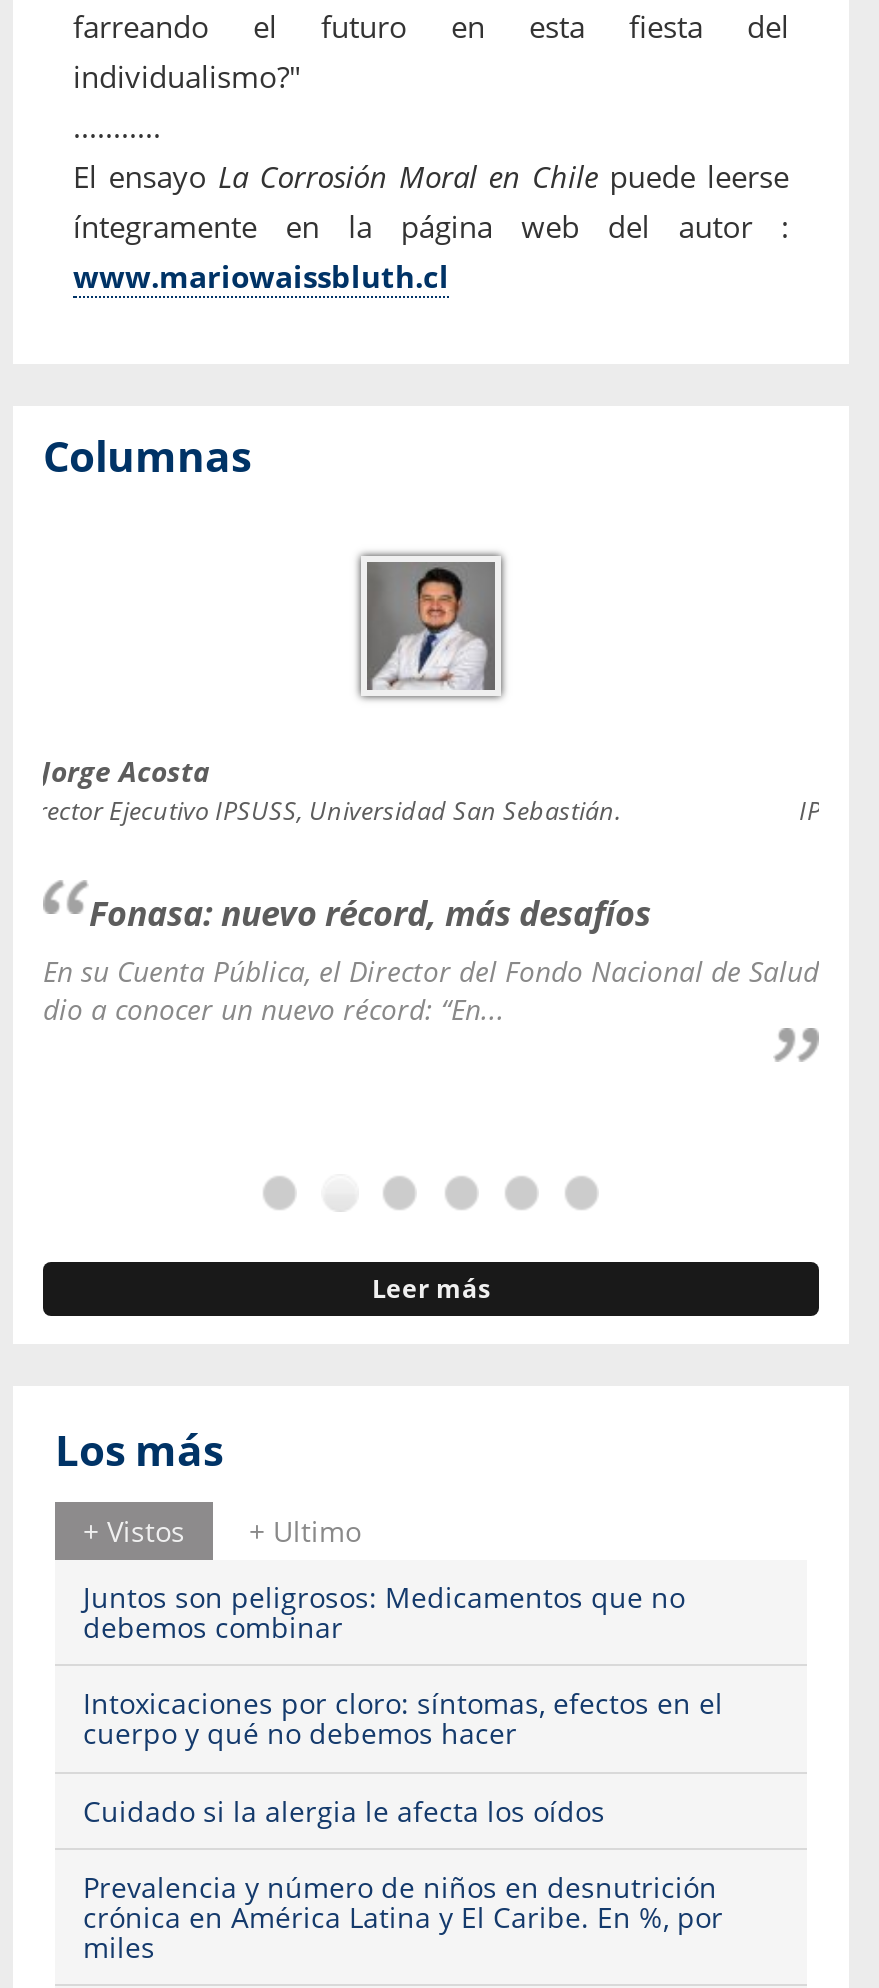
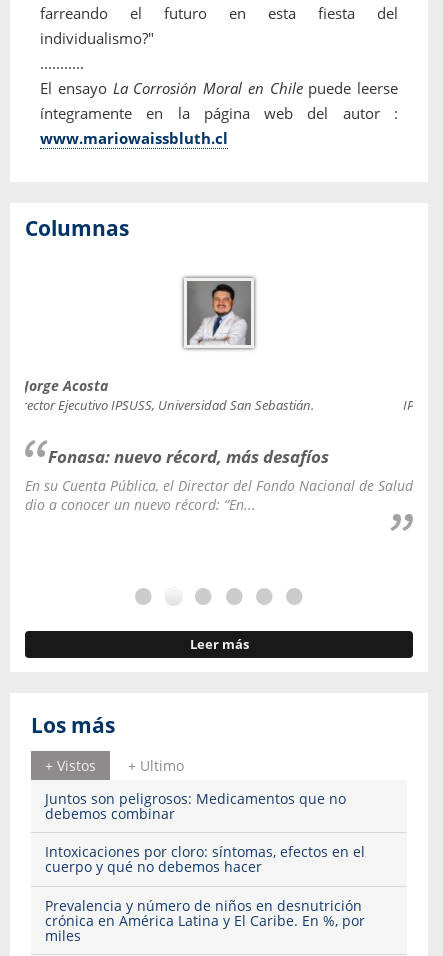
[83,1791,605,1829] Cuidado si la alergia le afecta los oídos -> none

